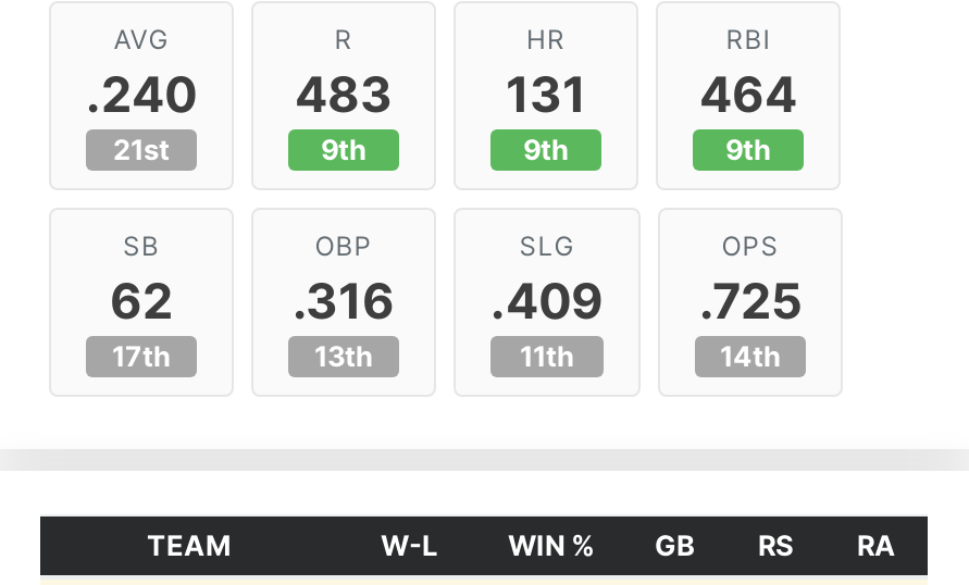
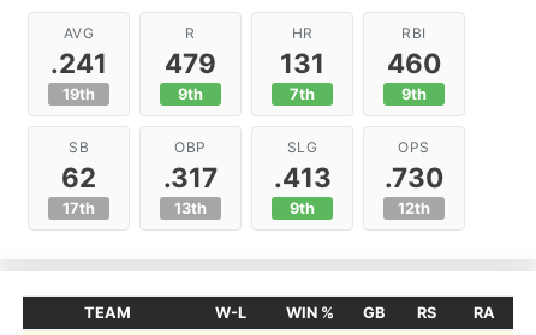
[86,63,197,165] .240 | 21st -> [50,46,107,103] .241 | 19th
[295,63,393,122] 483 -> [165,46,216,79] 479
[699,63,797,122] 464 -> [387,46,441,79] 460
[523,133,569,165] 9th -> [290,85,315,103] 7th
[293,270,395,329] .316 -> [163,160,218,193] .317
[490,270,604,372] .409 | 11th -> [273,160,331,217] .413 | 9th
[699,270,802,372] .725 | 14th -> [385,160,443,217] .730 | 12th

